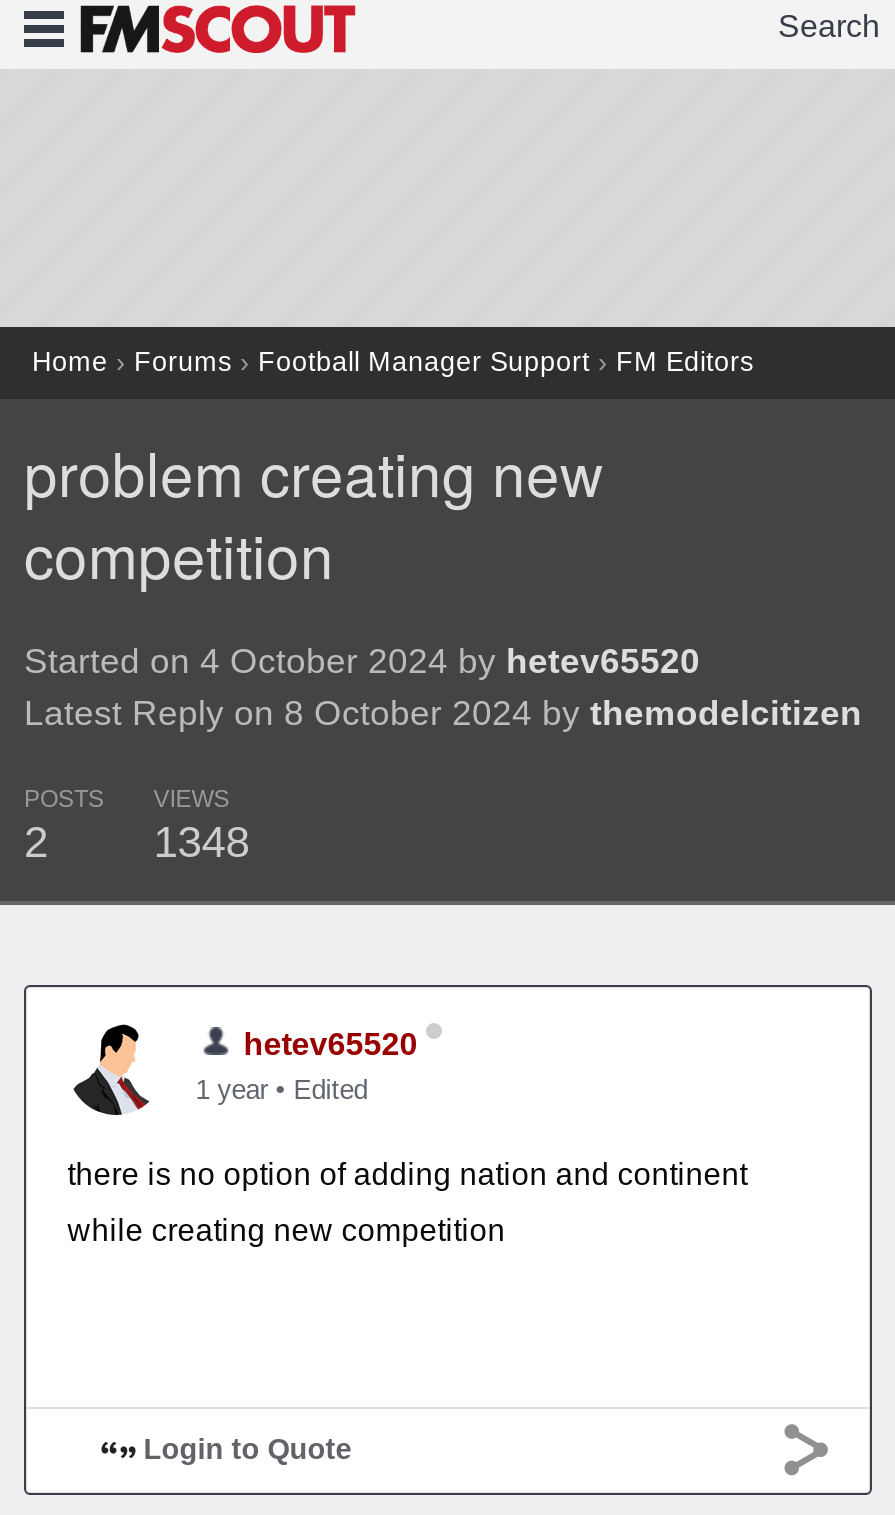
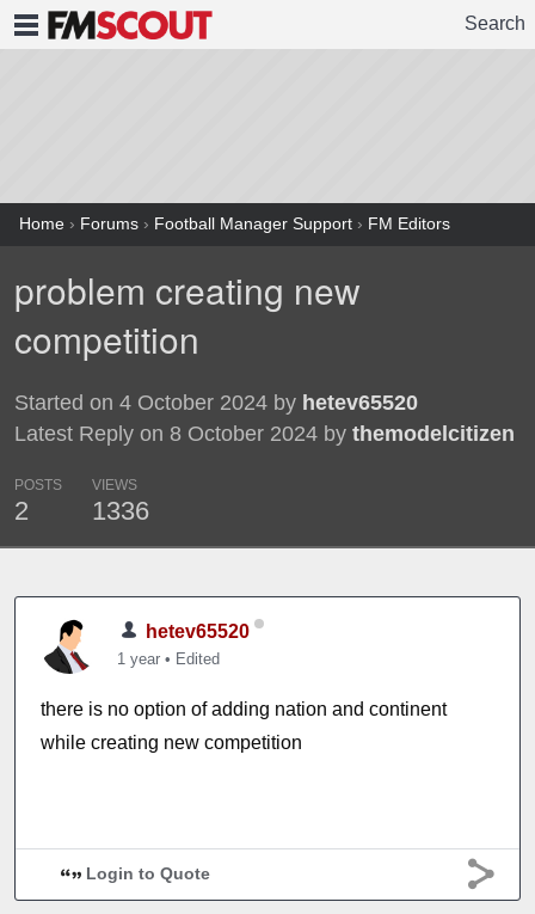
[154,817,250,867] 1348 -> [92,496,149,526] 1336

